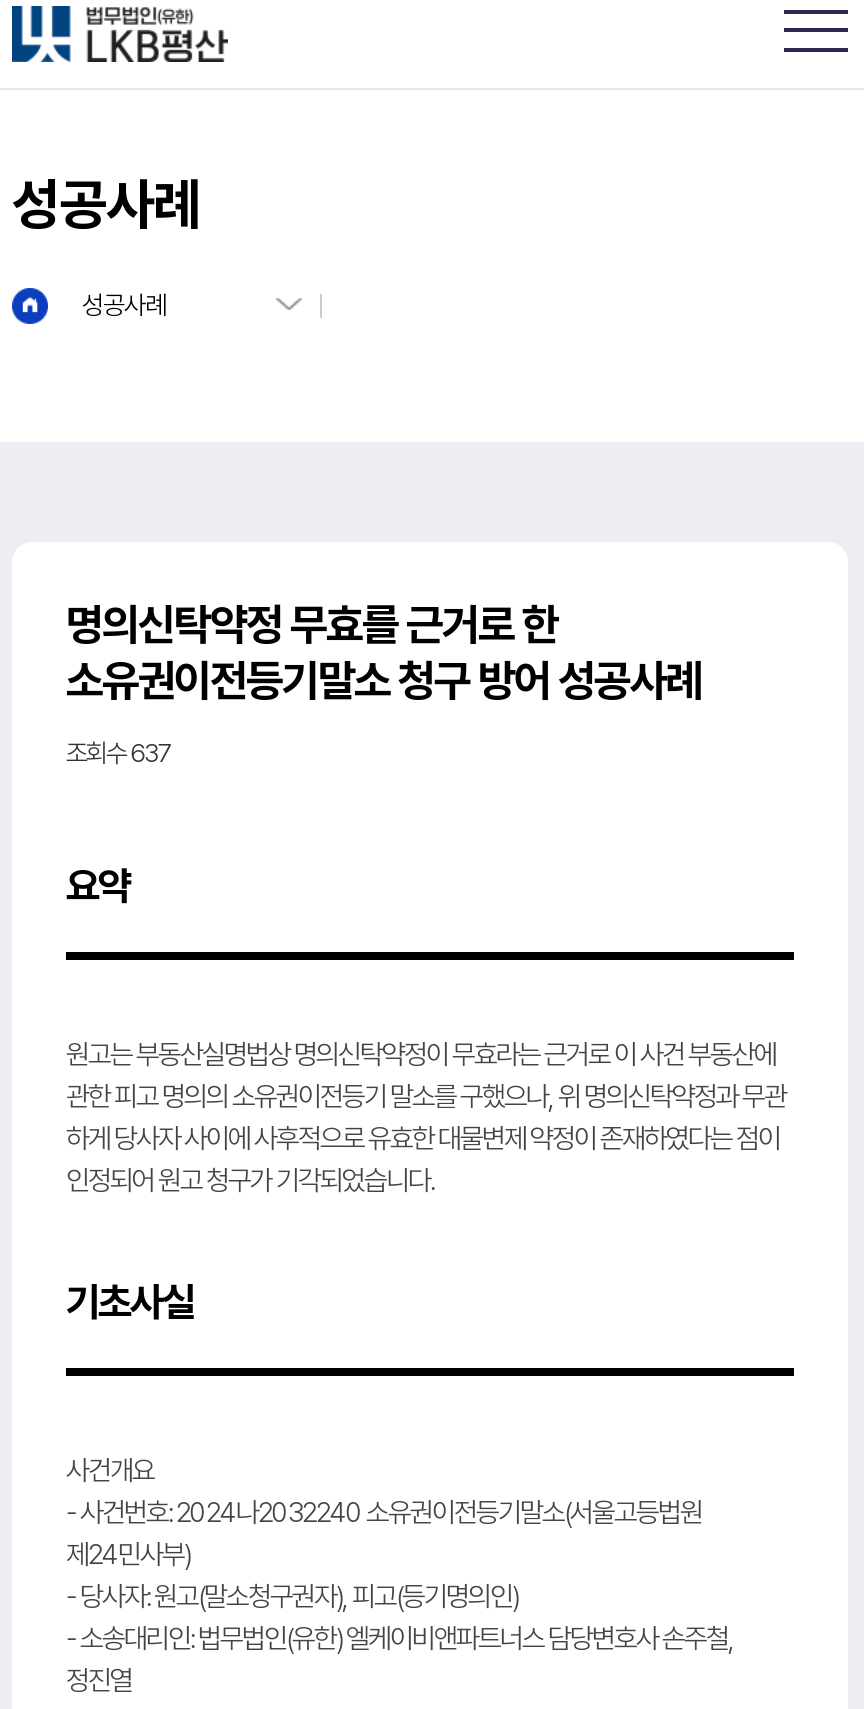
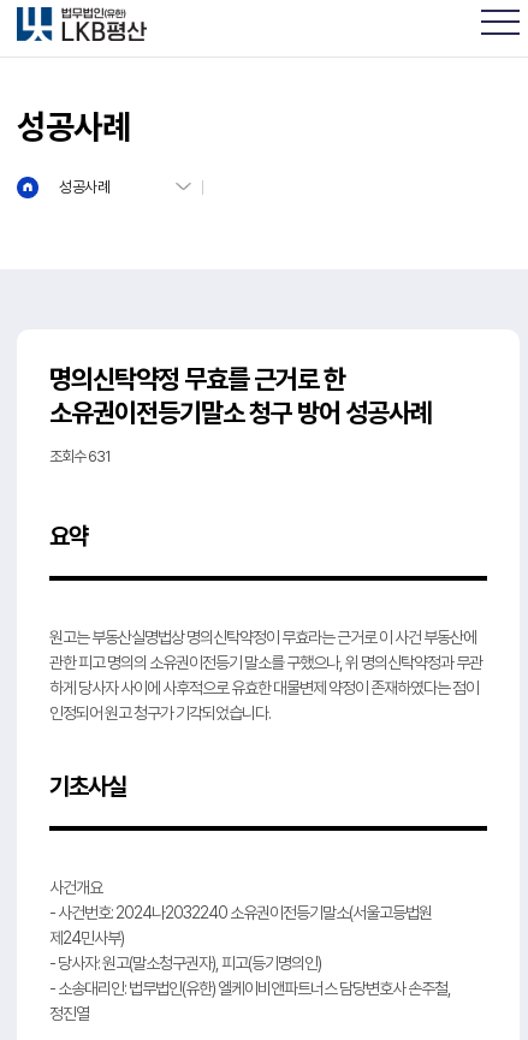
[66,738,170,768] 조회수 637 -> [49,447,111,465] 조회수 631

